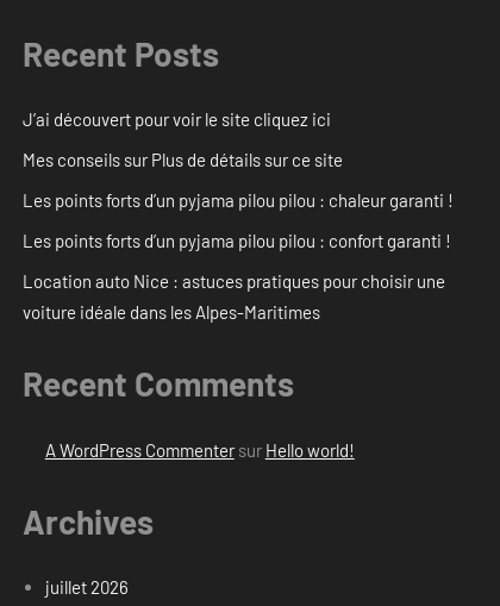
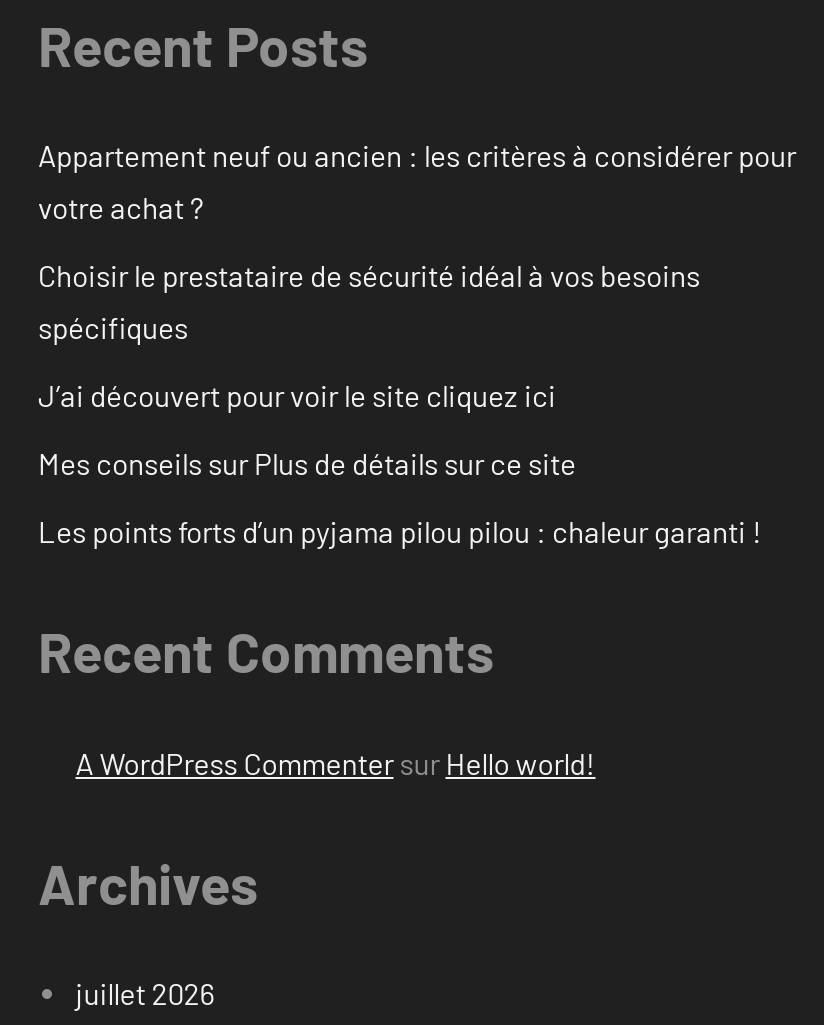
none -> [38,138,796,346] Appartement neuf ou ancien : les critères à considérer pour | votre achat ? | Choisir le prestataire de sécurité idéal à vos besoins | spécifiques
moved [23,109,454,211] -> [38,378,762,550]: J’ai découvert pour voir le site cliquez ici | Mes conseils sur Plus de détails sur ce site | Les points forts d’un pyjama pilou pilou : chaleur garanti !
[23,230,451,323] Les points forts d’un pyjama pilou pilou : confort garanti ! | Location auto Nice : astuces pratiques pour choisir une | voiture idéale dans les Alpes-Maritimes -> none

